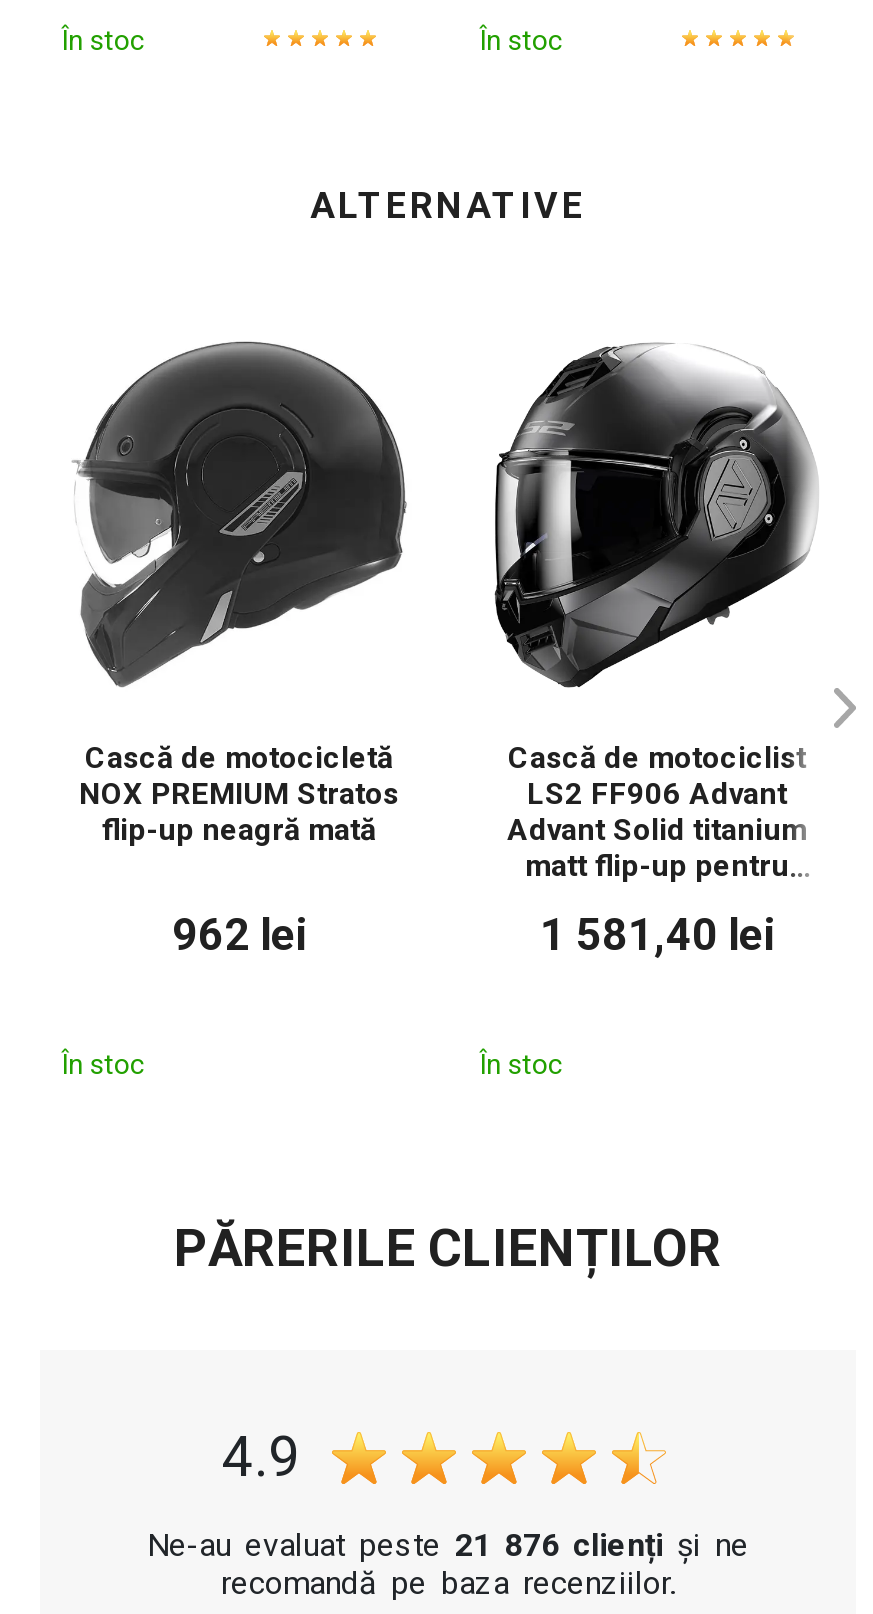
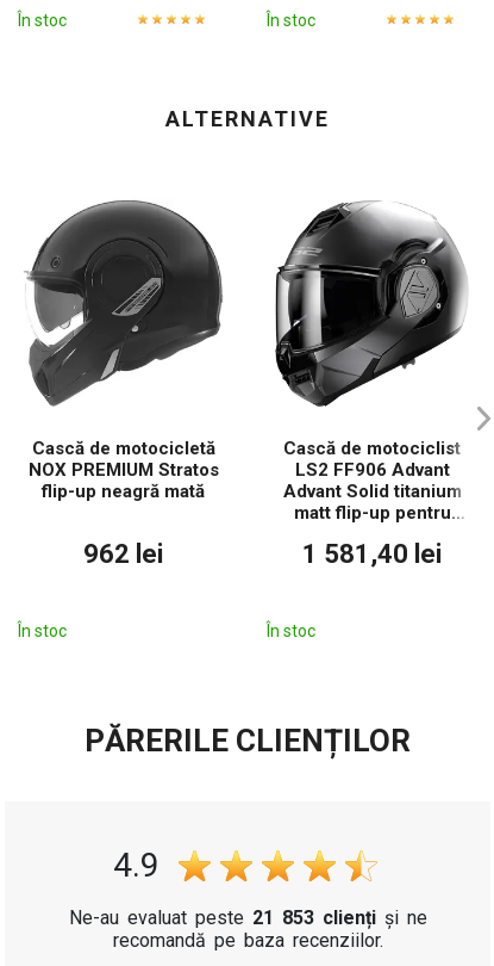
[147,1526,749,1564] Ne-au evaluat peste 21 876 clienți și ne -> [68,907,427,929] Ne-au evaluat peste 21 853 clienți și ne

